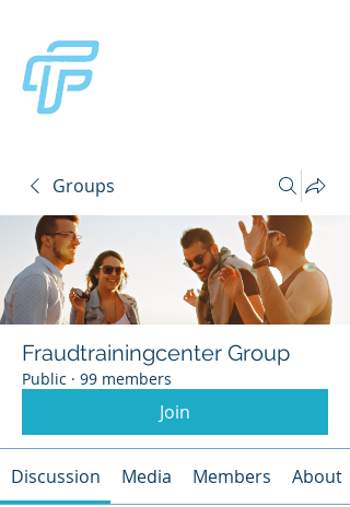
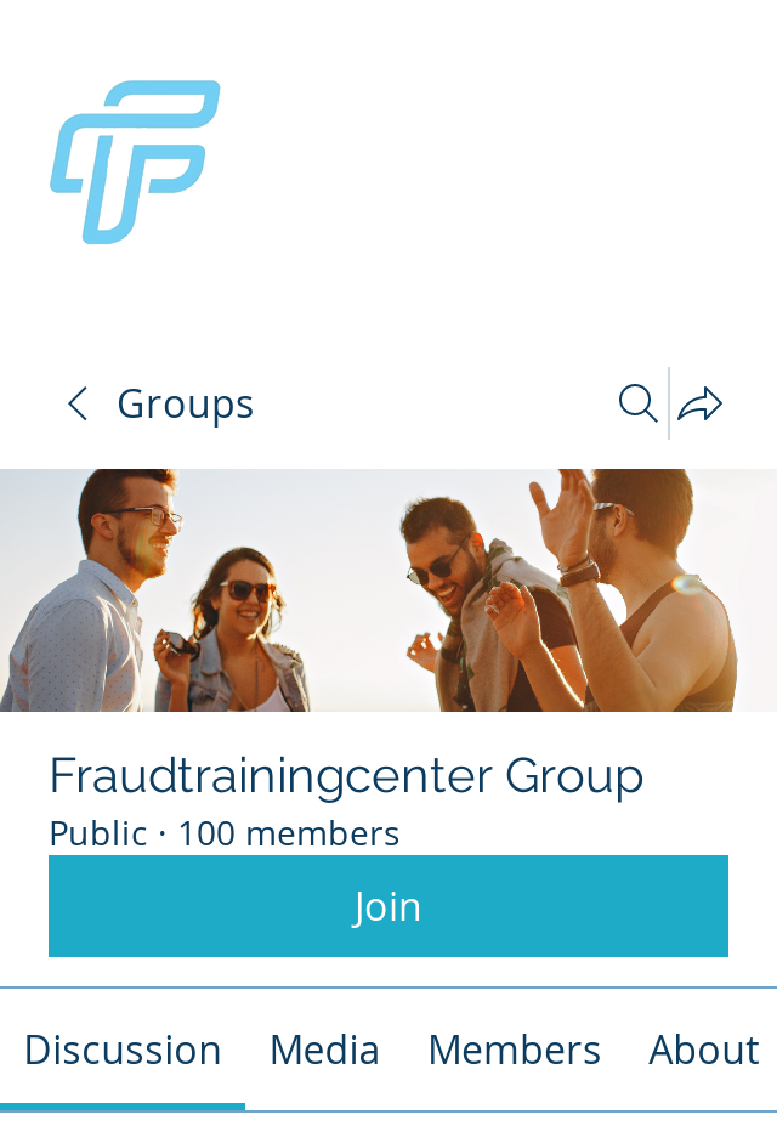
[22,368,172,389] Public · 99 members -> [49,809,401,855] Public · 100 members

